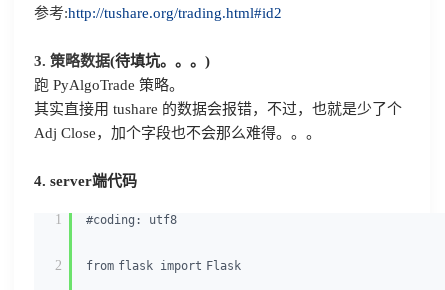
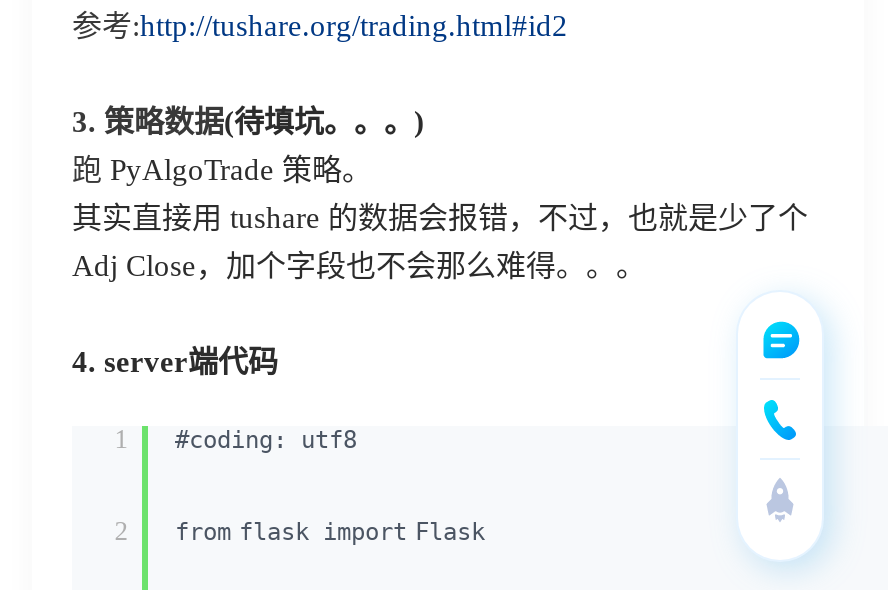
none -> [752,296,838,574] [image]

